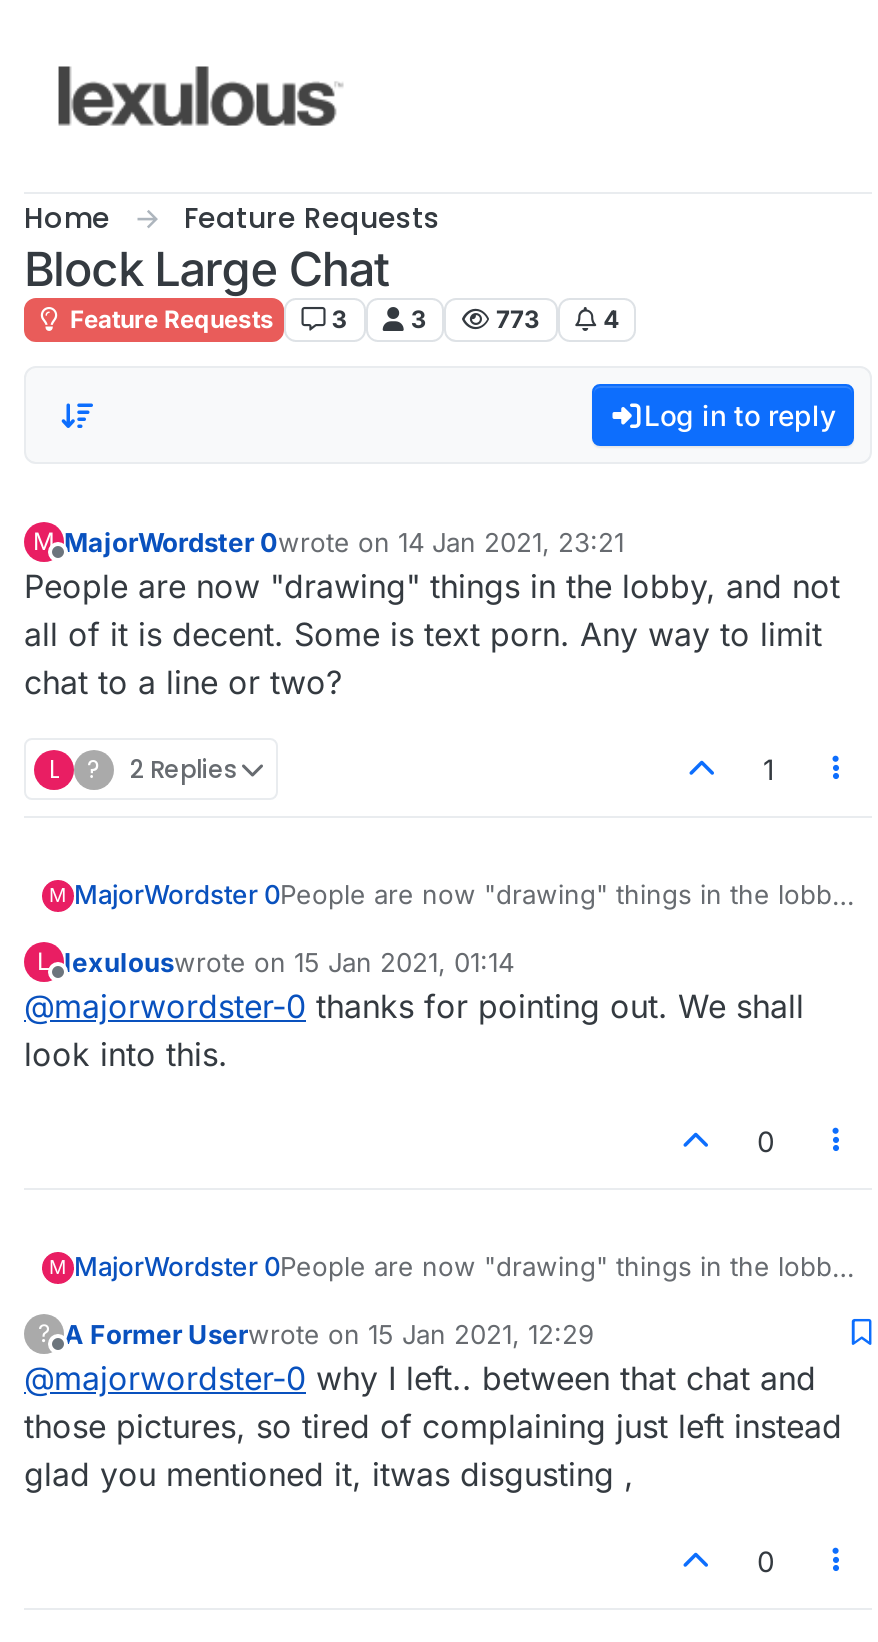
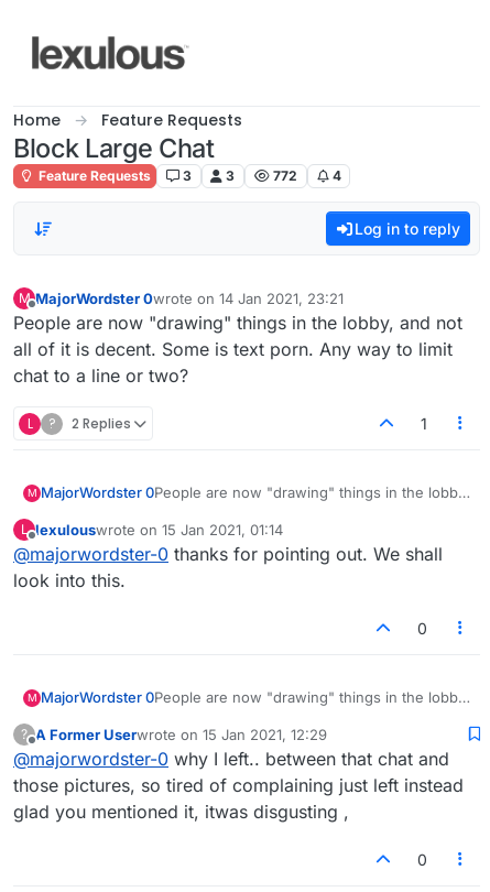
[496,304,540,334] 773 -> [273,168,297,184] 772

